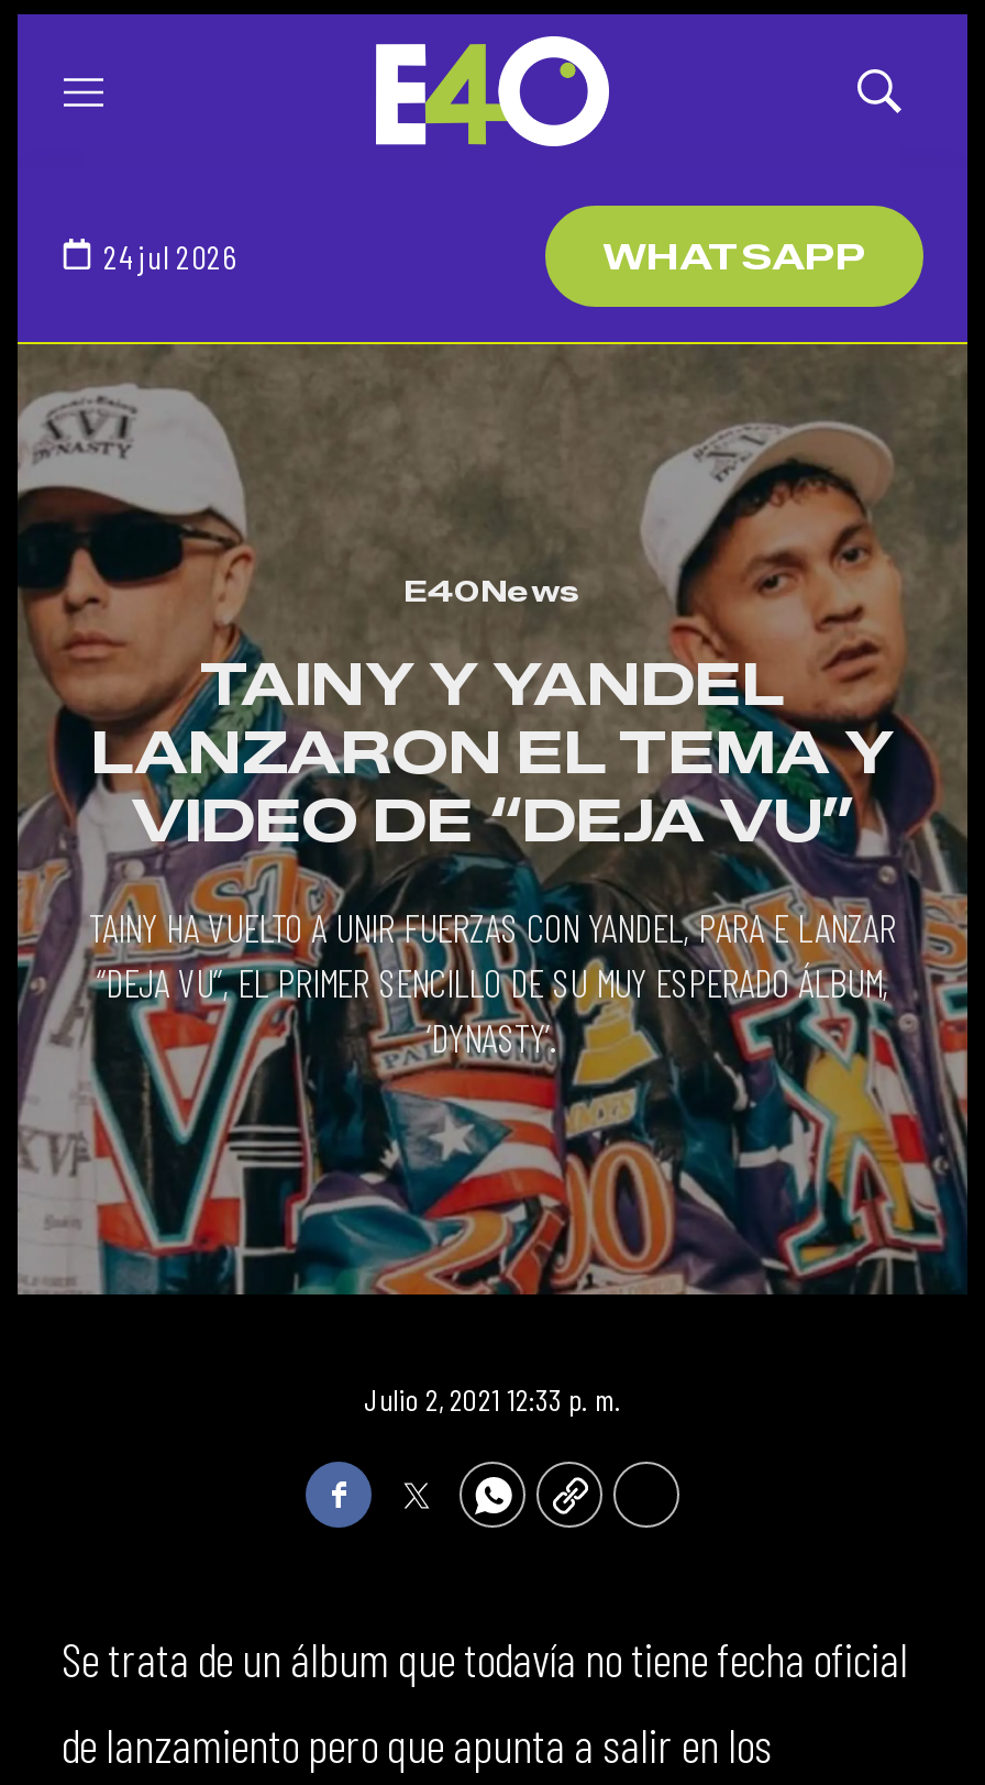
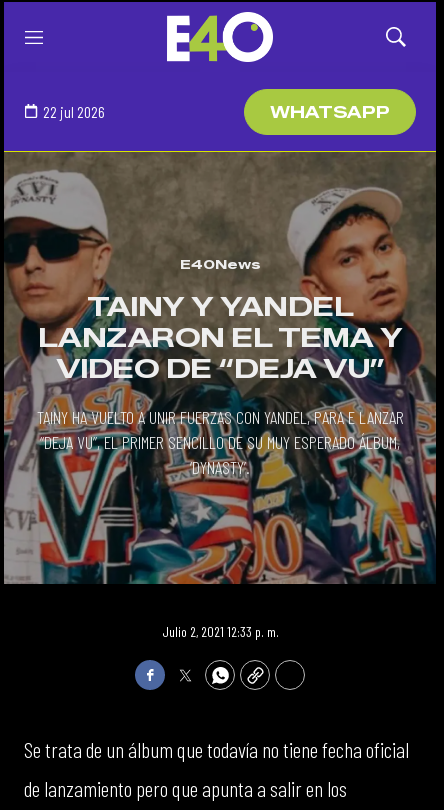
[103,235,237,275] 24 jul 2026 -> [43,102,105,120] 22 jul 2026

